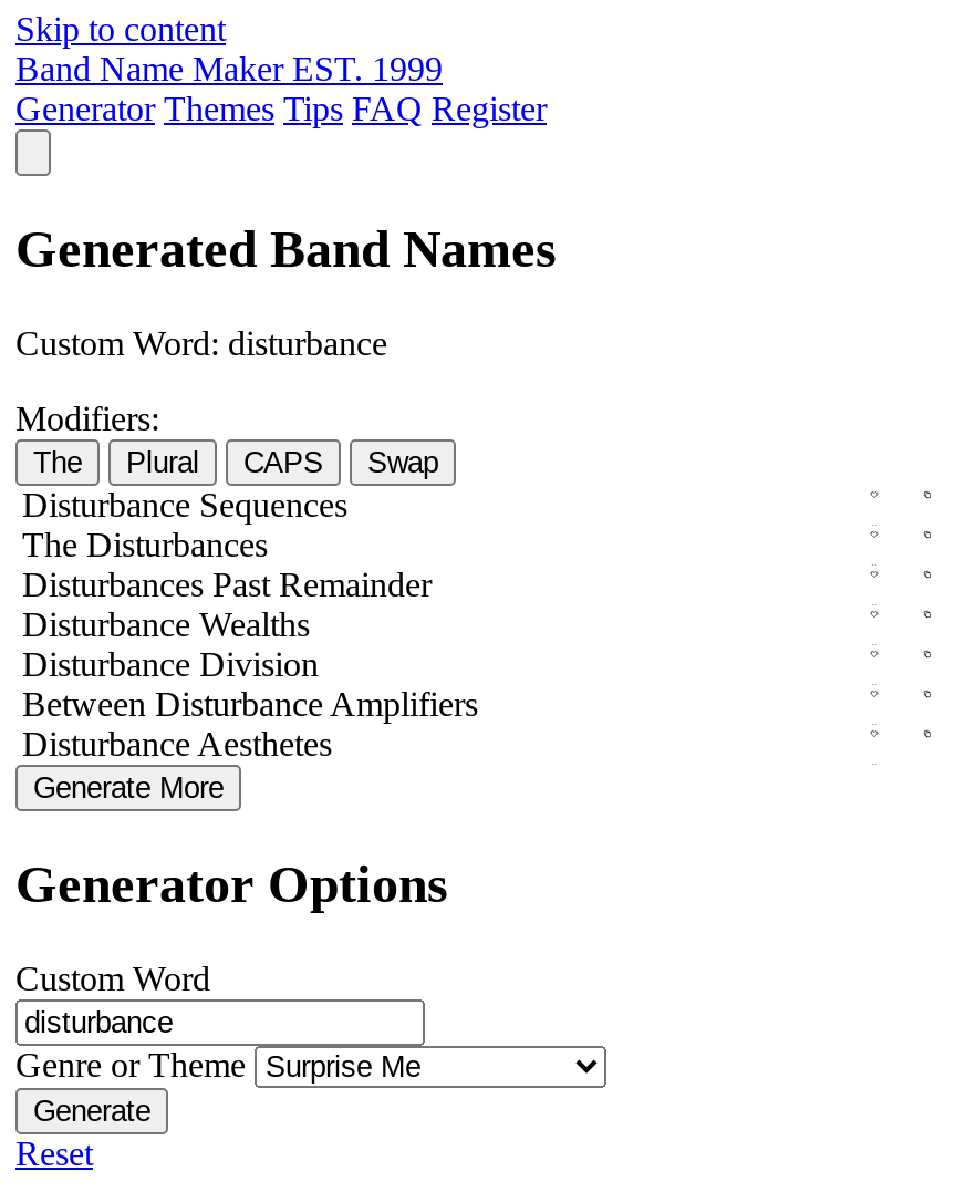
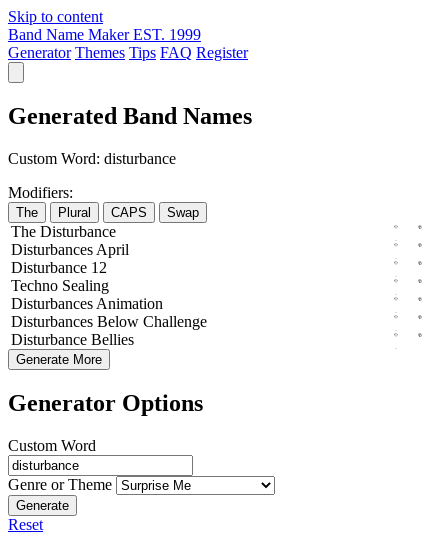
[22,485,478,762] Disturbance Sequences | The Disturbances | Disturbances Past Remainder | Disturbance Wealths | Disturbance Division | Between Disturbance Amplifiers | Disturbance Aesthetes -> [11,223,207,348] TheDisturbance | Disturbances April | Disturbance 12 | Techno Sealing | Disturbances Animation | Disturbances Below Challenge | Disturbance Bellies

